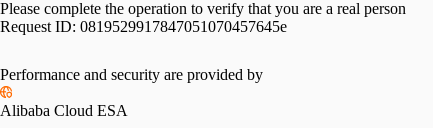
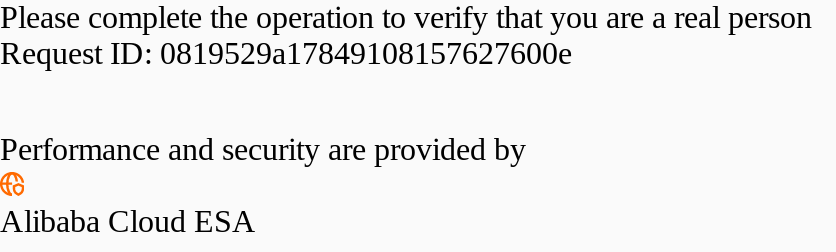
[0,18,287,35] Request ID: 0819529917847051070457645e -> [0,36,572,70] Request ID: 0819529a17849108157627600e

